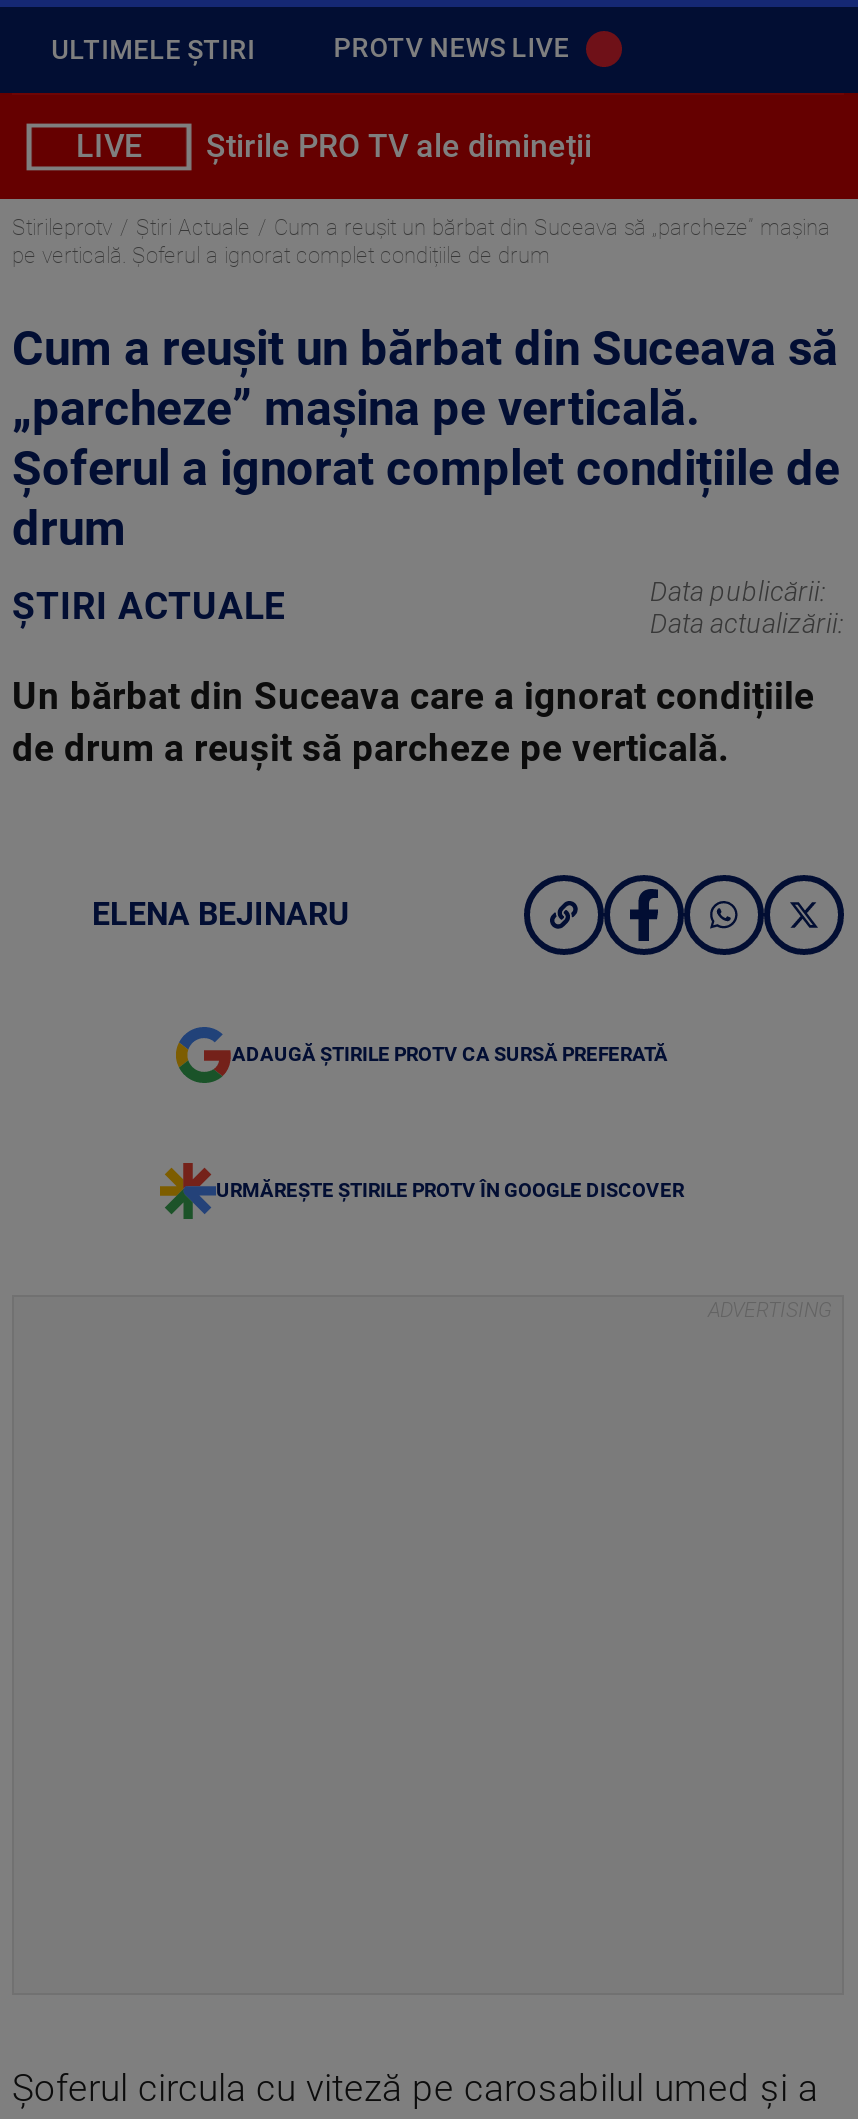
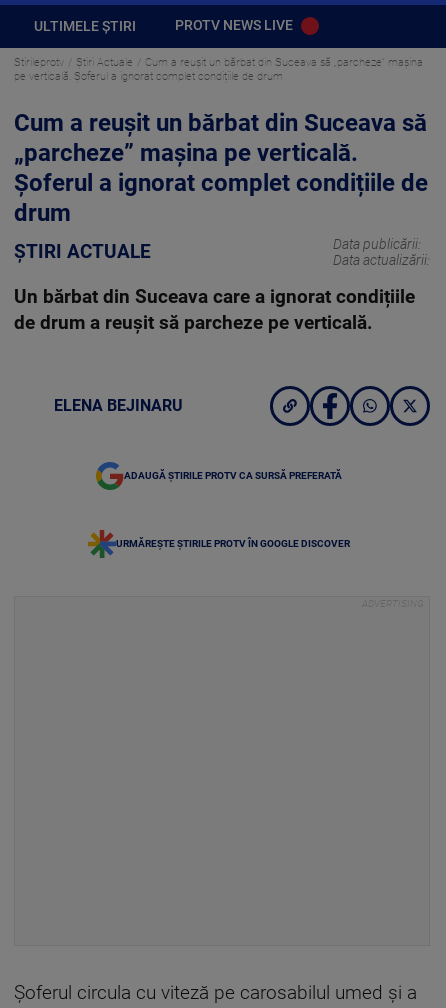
[76,127,592,165] LIVE | Știrile PRO TV ale dimineții -> none

